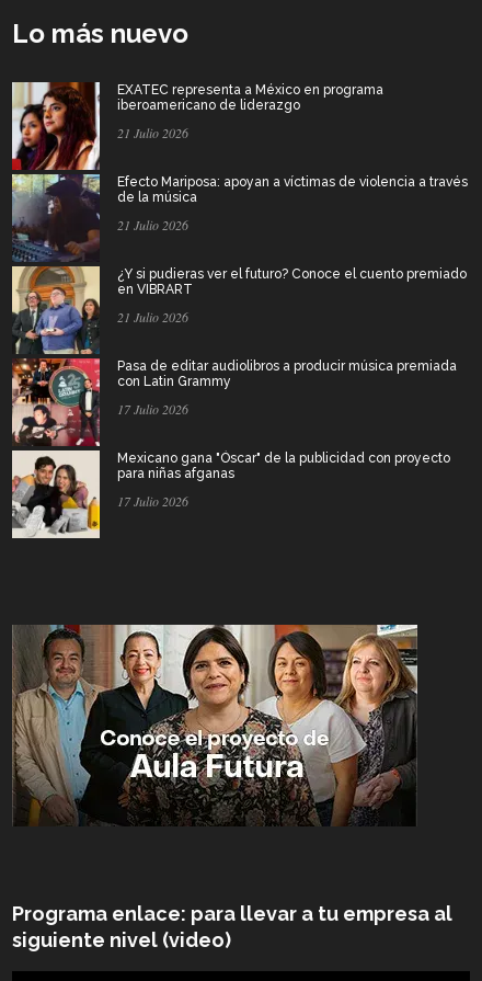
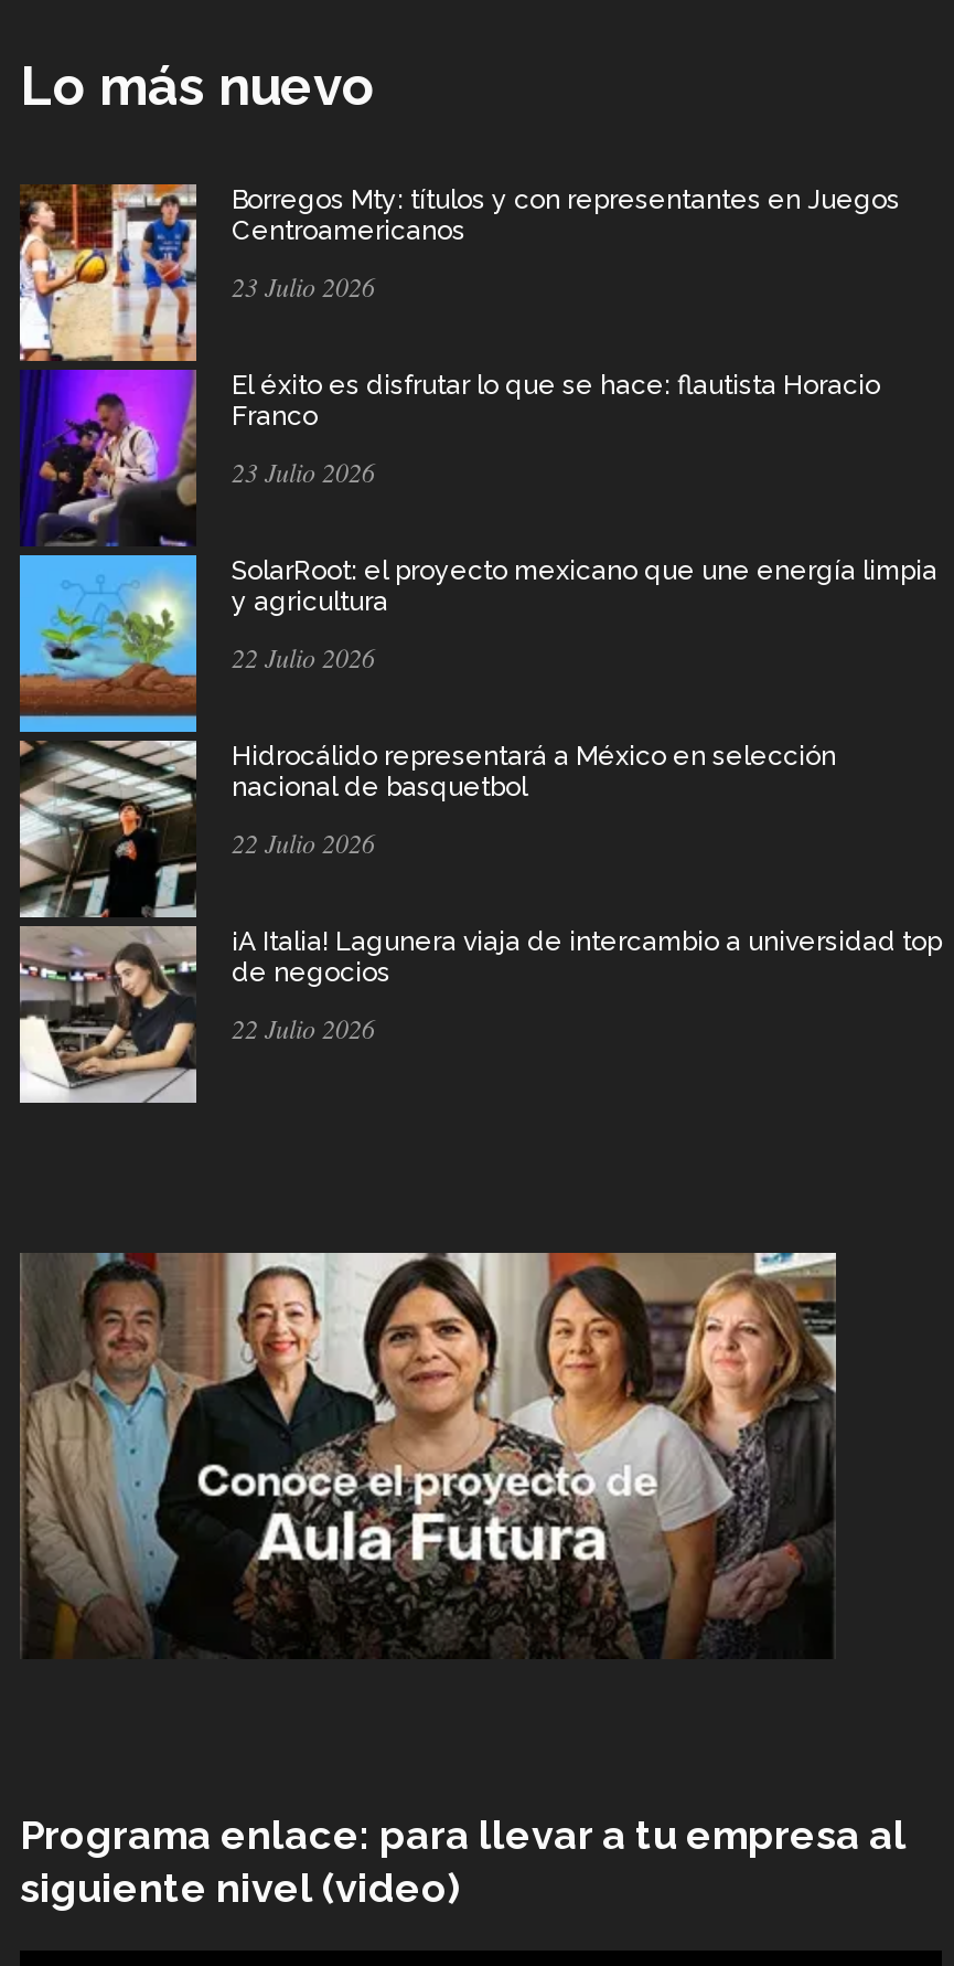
[11,81,383,537] [image] | EXATEC representa a México en programa | iberoamericano de liderazgo -> [18,182,900,1103] [image] | Borregos Mty: títulos y con representantes en Juegos | Centroamericanos
[117,124,188,141] 21 Julio 2026 -> [232,268,375,303] 23 Julio 2026
[117,174,468,205] Efecto Mariposa: apoyan a víctimas de violencia a través | de la música -> [232,369,880,431] El éxito es disfrutar lo que se hace: flautista Horacio | Franco
[117,216,188,233] 21 Julio 2026 -> [232,453,375,488] 23 Julio 2026
[117,266,467,297] ¿Y si pudieras ver el futuro? Conoce el cuento premiado | en VIBRART -> [232,555,937,616] SolarRoot: el proyecto mexicano que une energía limpia | y agricultura
[117,308,188,325] 21 Julio 2026 -> [232,638,375,674] 22 Julio 2026
[117,358,457,389] Pasa de editar audiolibros a producir música premiada | con Latin Grammy -> [232,740,836,802] Hidrocálido representará a México en selección | nacional de basquetbol
[117,400,188,417] 17 Julio 2026 -> [232,824,375,859] 22 Julio 2026
[117,450,450,481] Mexicano gana "Óscar" de la publicidad con proyecto | para niñas afganas -> [232,925,942,987] ¡A Italia! Lagunera viaja de intercambio a universidad top | de negocios
[117,492,188,509] 17 Julio 2026 -> [232,1009,375,1045] 22 Julio 2026

